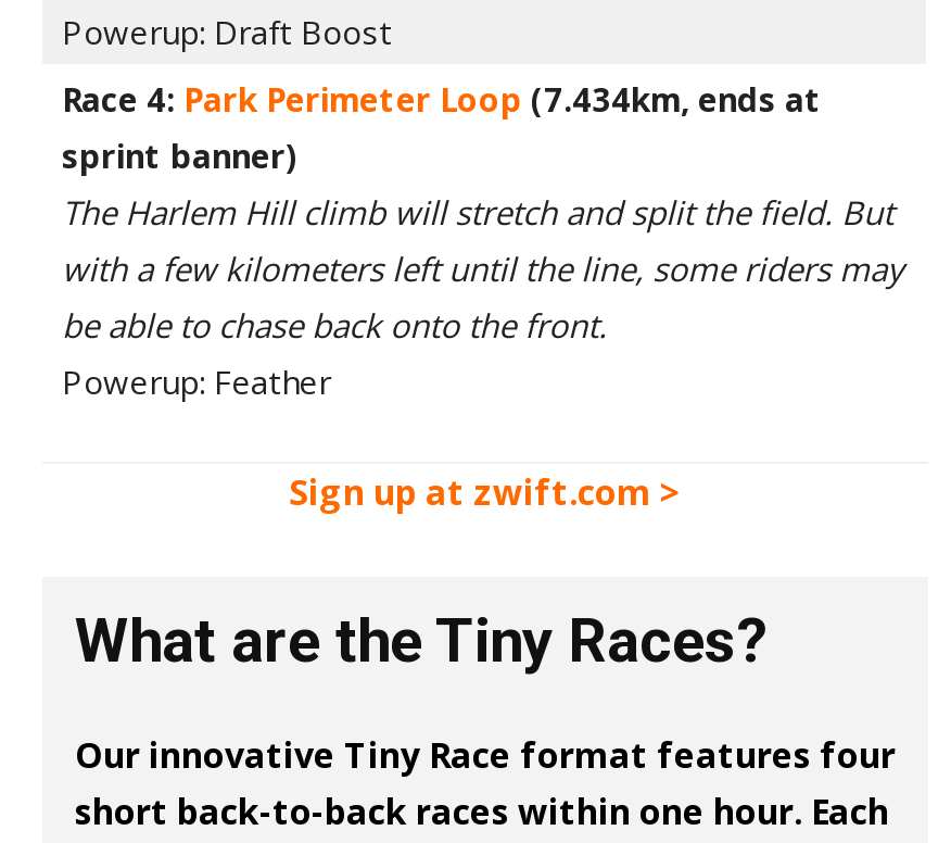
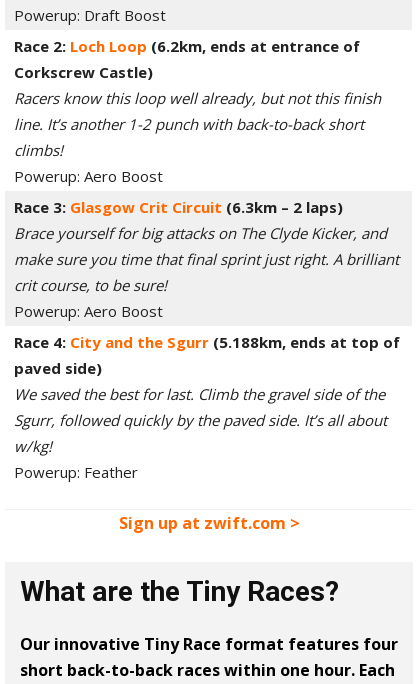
[62,78,904,347] Race 4: Park Perimeter Loop (7.434km, ends at | sprint banner) | The Harlem Hill climb will stretch and split the field. But | with a few kilometers left until the line, some riders may | be able to chase back onto the front. -> [14,36,400,456] Race 2: Loch Loop (6.2km, ends at entrance of | Corkscrew Castle) | Racers know this loop well already, but not this finish | line. It’s another 1-2 punch with back-to-back short | climbs! | Powerup: Aero Boost | Race 3: Glasgow Crit Circuit (6.3km – 2 laps) | Brace yourself for big attacks on The Clyde Kicker, and | make sure you time that final sprint just right. A brilliant | crit course, to be sure! | Powerup: Aero Boost | Race 4: City and the Sgurr (5.188km, ends at top of | paved side) | We saved the best for last. Climb the gravel side of the | Sgurr, followed quickly by the paved side. It’s all about | w/kg!

